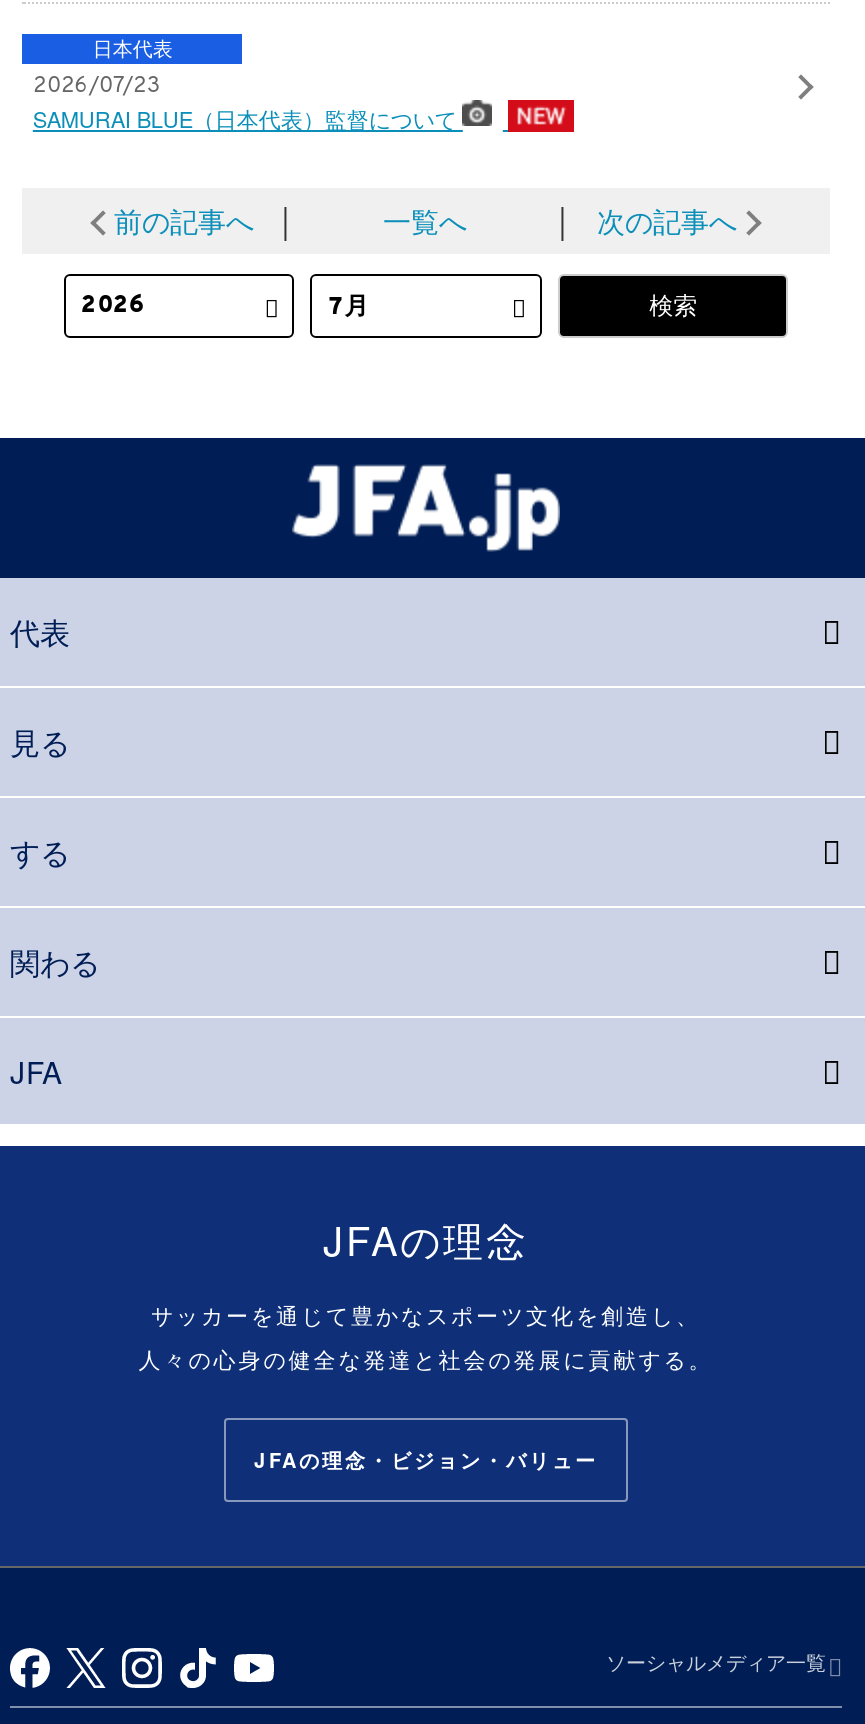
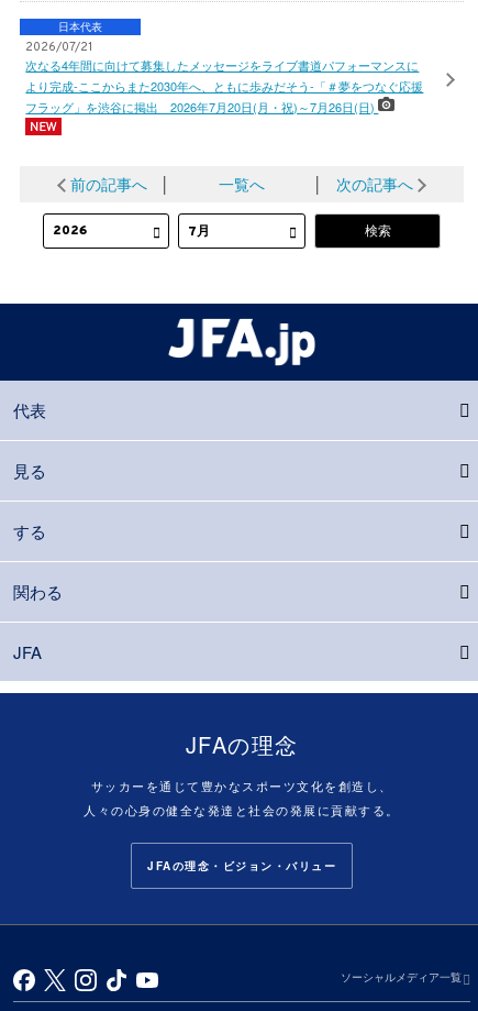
[33,72,463,134] 2026/07/23 | SAMURAI BLUE（日本代表）監督について -> [26,40,423,116] 2026/07/21 | 次なる4年間に向けて募集したメッセージをライブ書道パフォーマンスに | より完成-ここからまた2030年へ、ともに歩みだそう-「＃夢をつなぐ応援 | フラッグ」を渋谷に掲出 2026年7月20日(月・祝)～7月26日(日)

